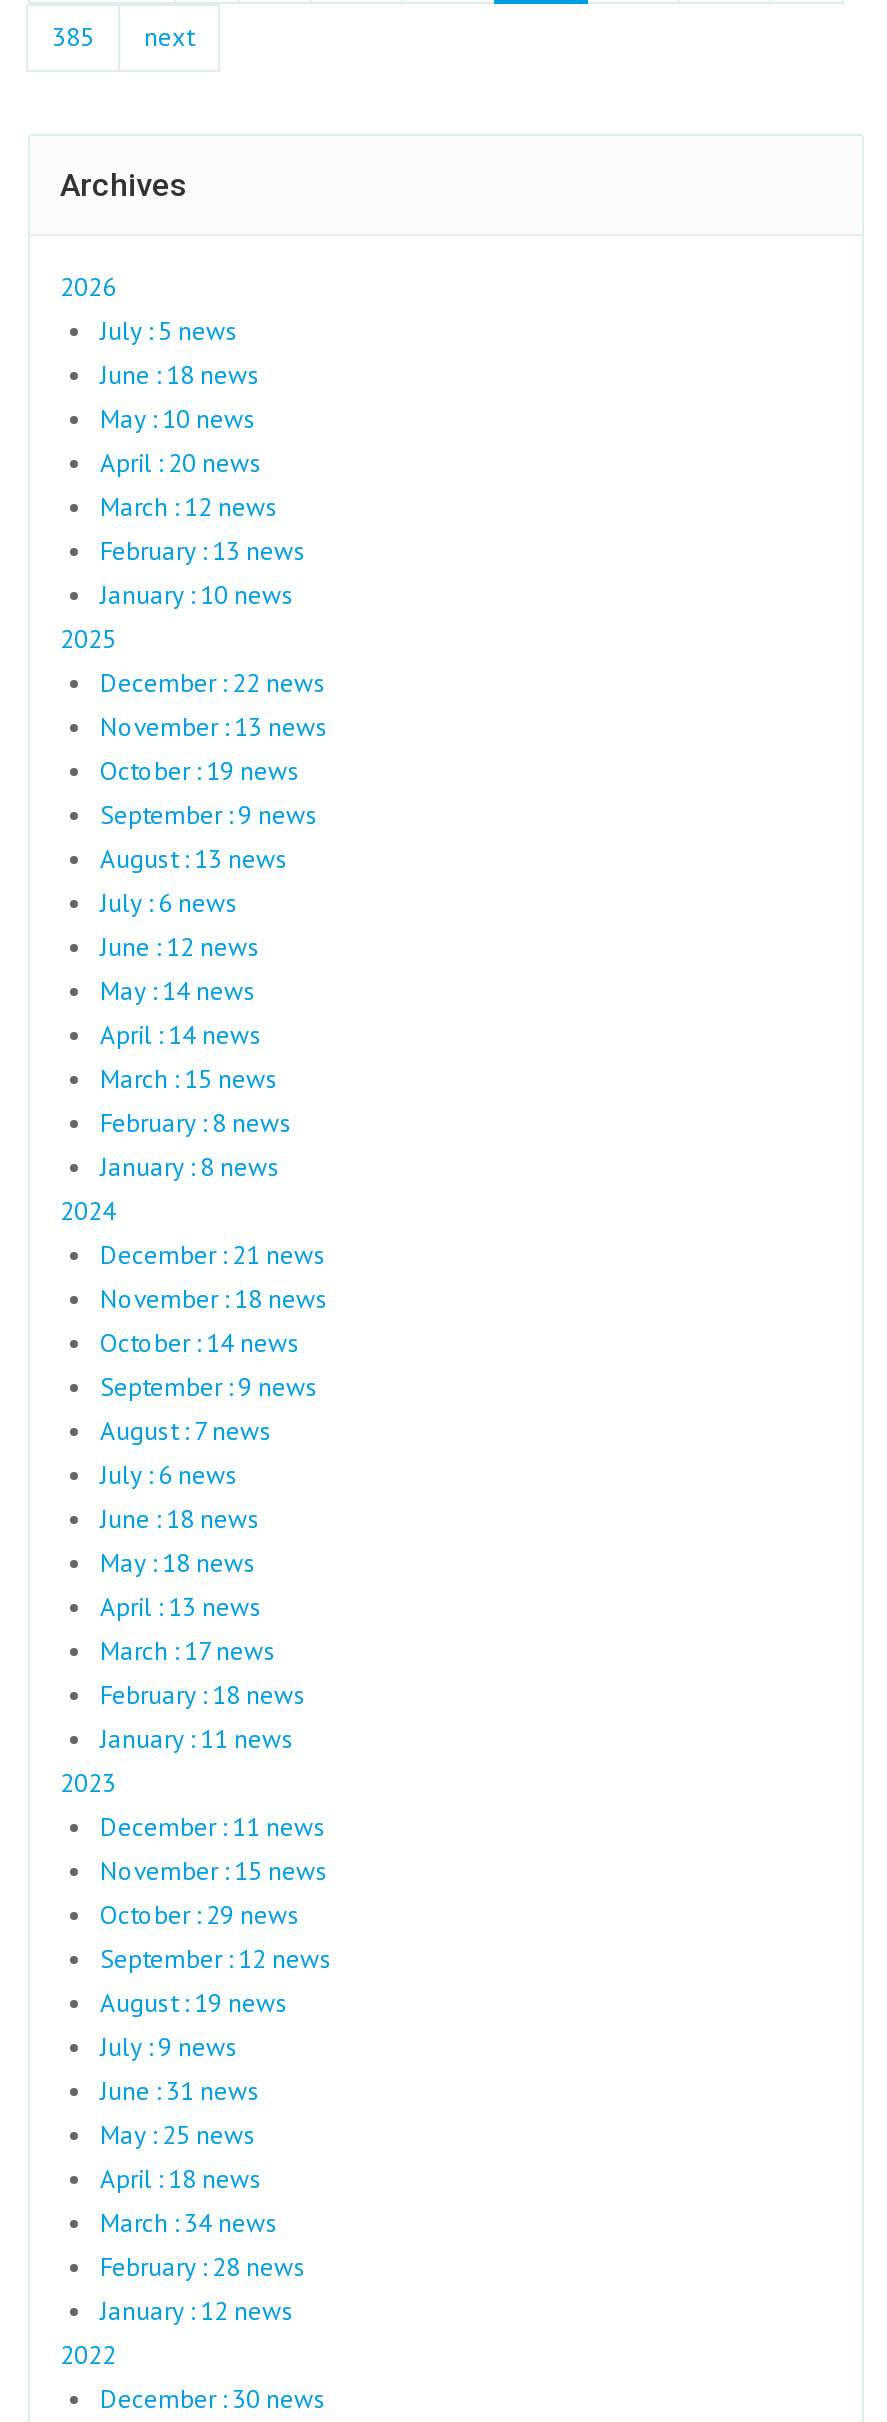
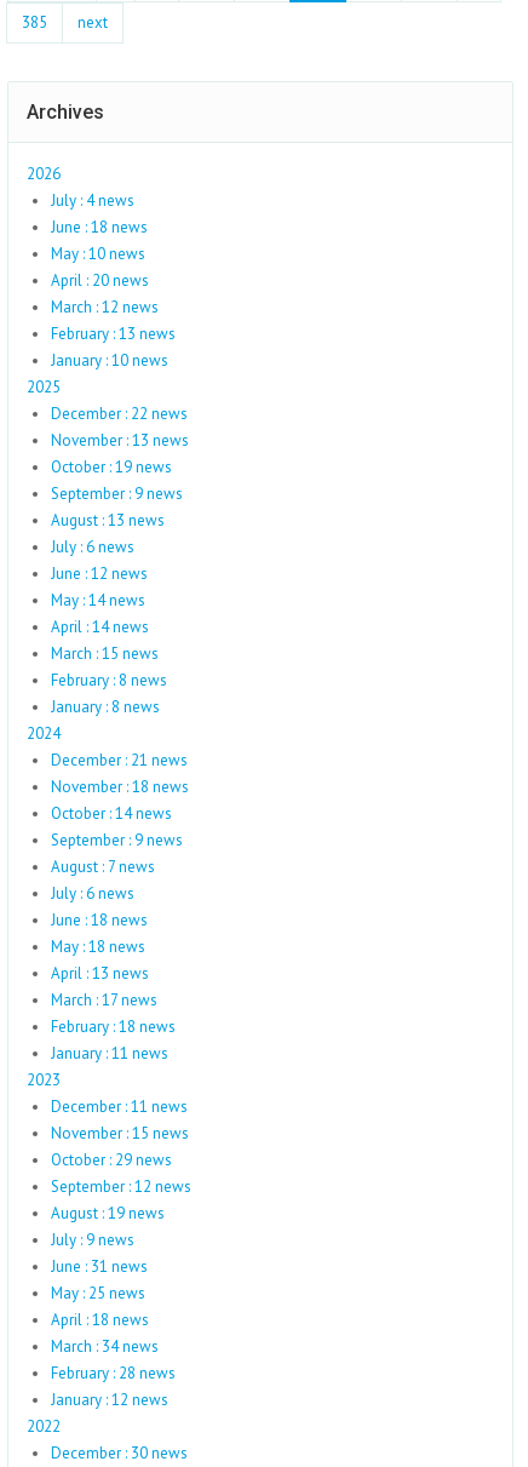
[100,314,238,348] July : 5 news -> [51,190,134,211] July : 4 news

